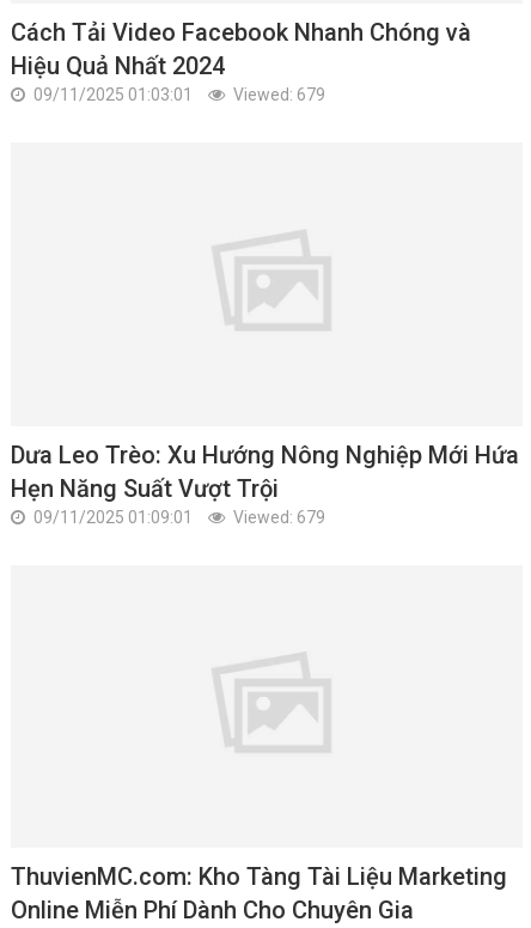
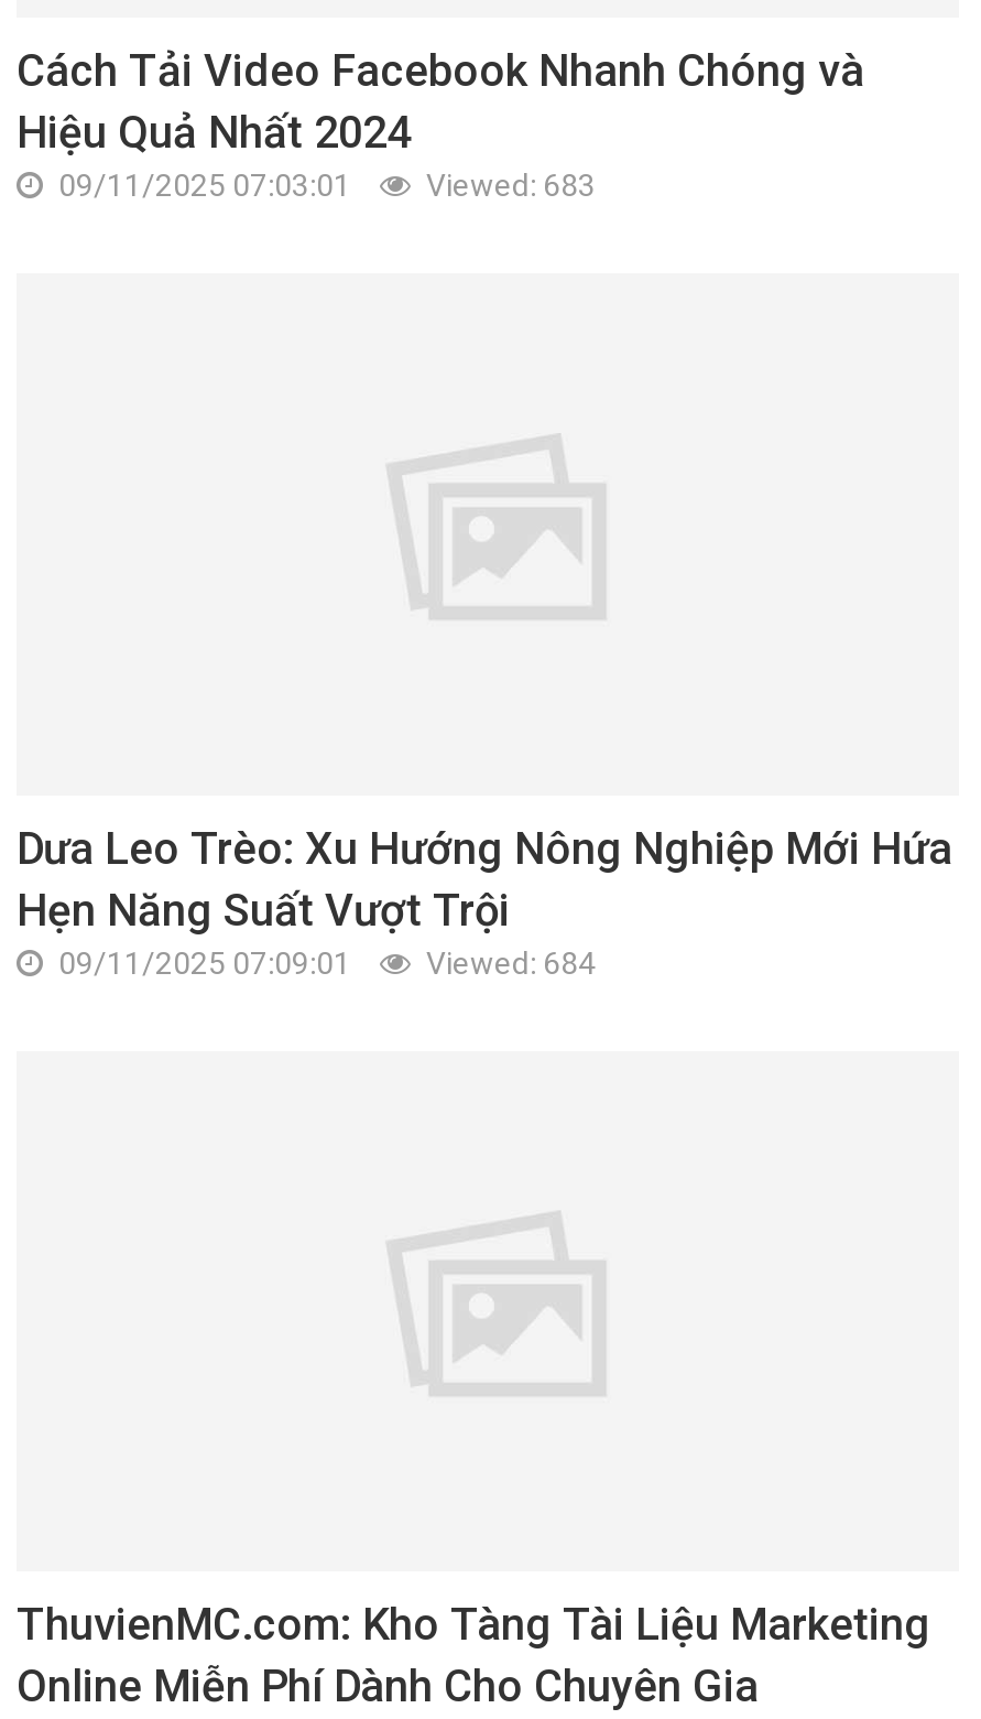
[30,85,193,105] 09/11/2025 01:03:01 -> [52,168,351,203] 09/11/2025 07:03:01
[230,85,325,105] Viewed: 679 -> [419,168,596,203] Viewed: 683
[30,507,193,527] 09/11/2025 01:09:01 -> [52,945,351,980] 09/11/2025 07:09:01
[230,507,325,527] Viewed: 679 -> [419,945,596,980] Viewed: 684

